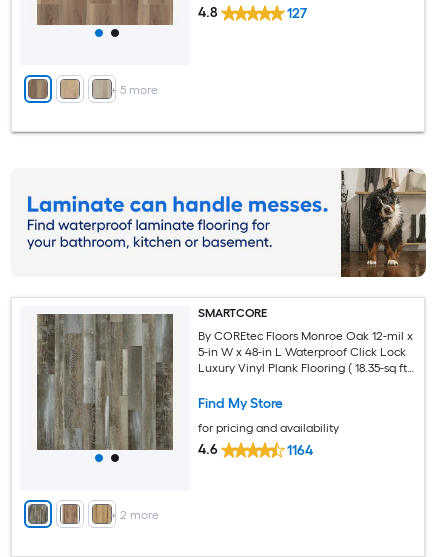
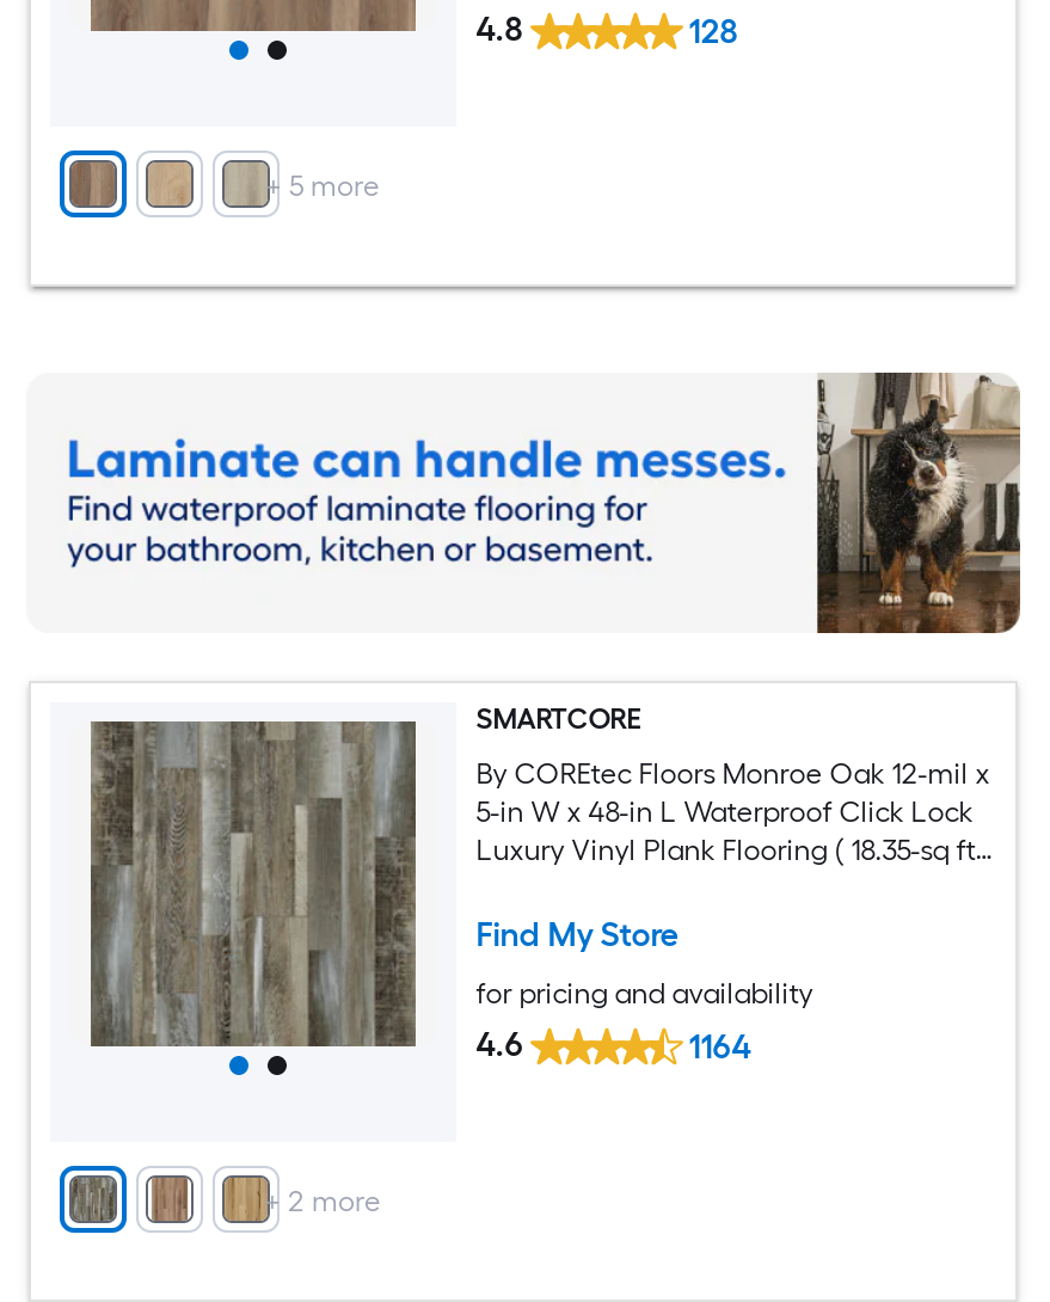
[287,5,307,22] 127 -> [689,12,739,53] 128

